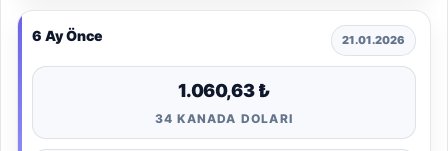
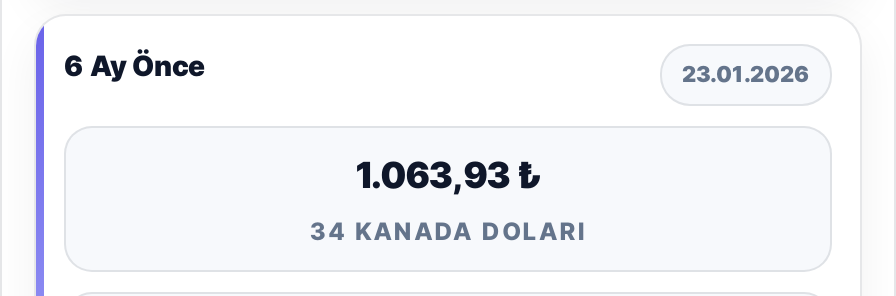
[342,33,405,47] 21.01.2026 -> [682,60,810,88] 23.01.2026
[178,80,270,101] 1.060,63 ₺ -> [356,154,540,196] 1.063,93 ₺

